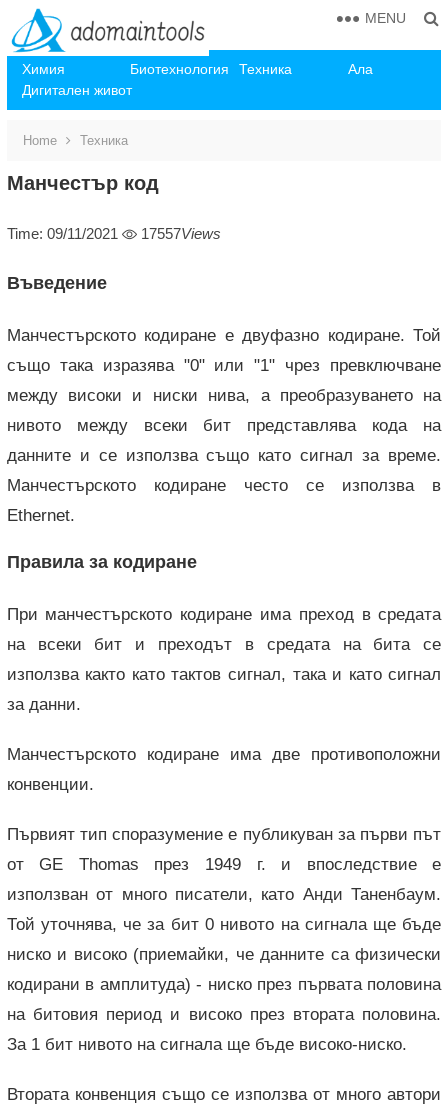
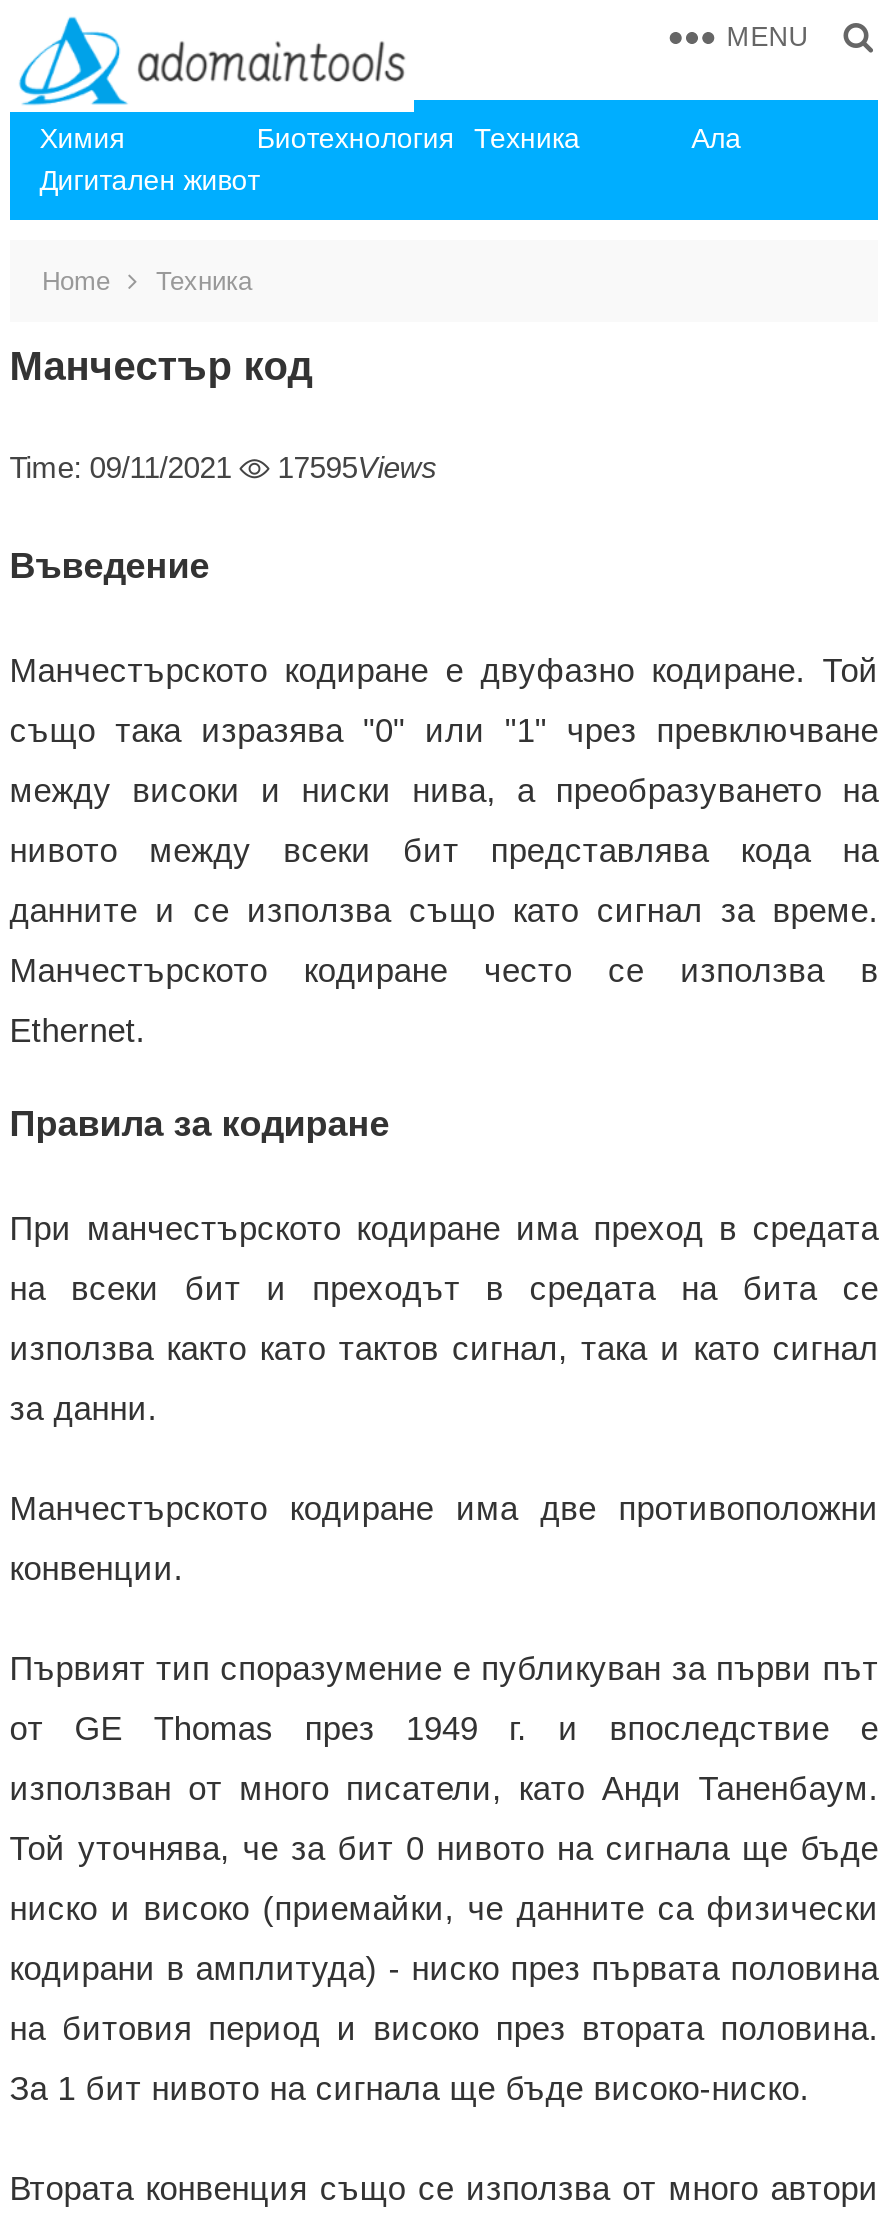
[7,225,221,242] Time: 09/11/2021 17557Views -> [9,450,437,484] Time: 09/11/2021 17595Views

